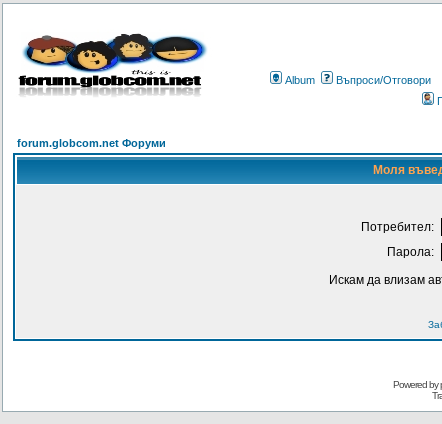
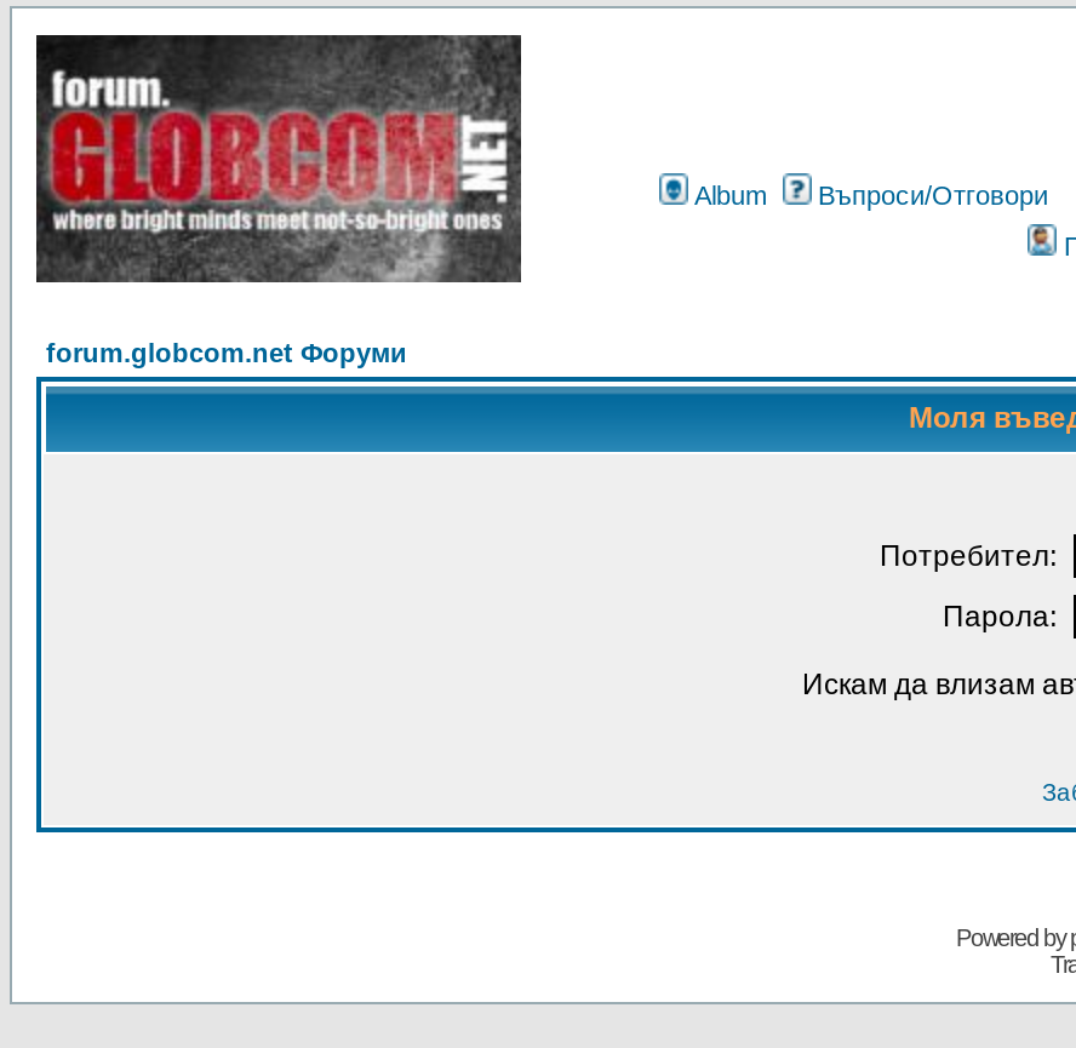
[13,15,213,114] [image] -> [34,33,523,285] [image]

